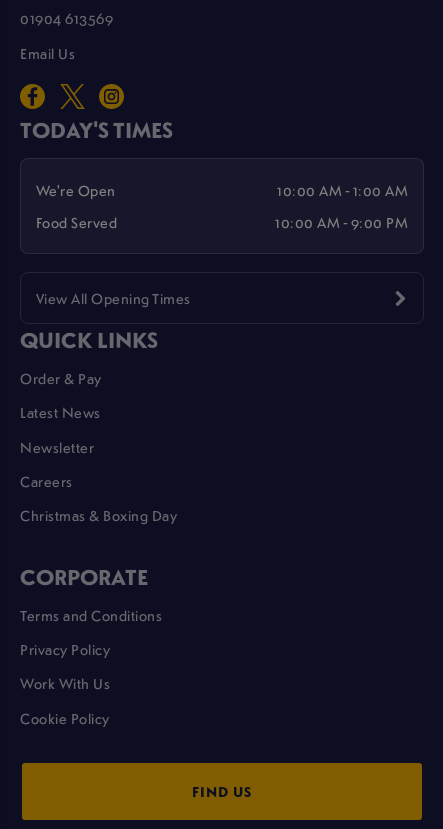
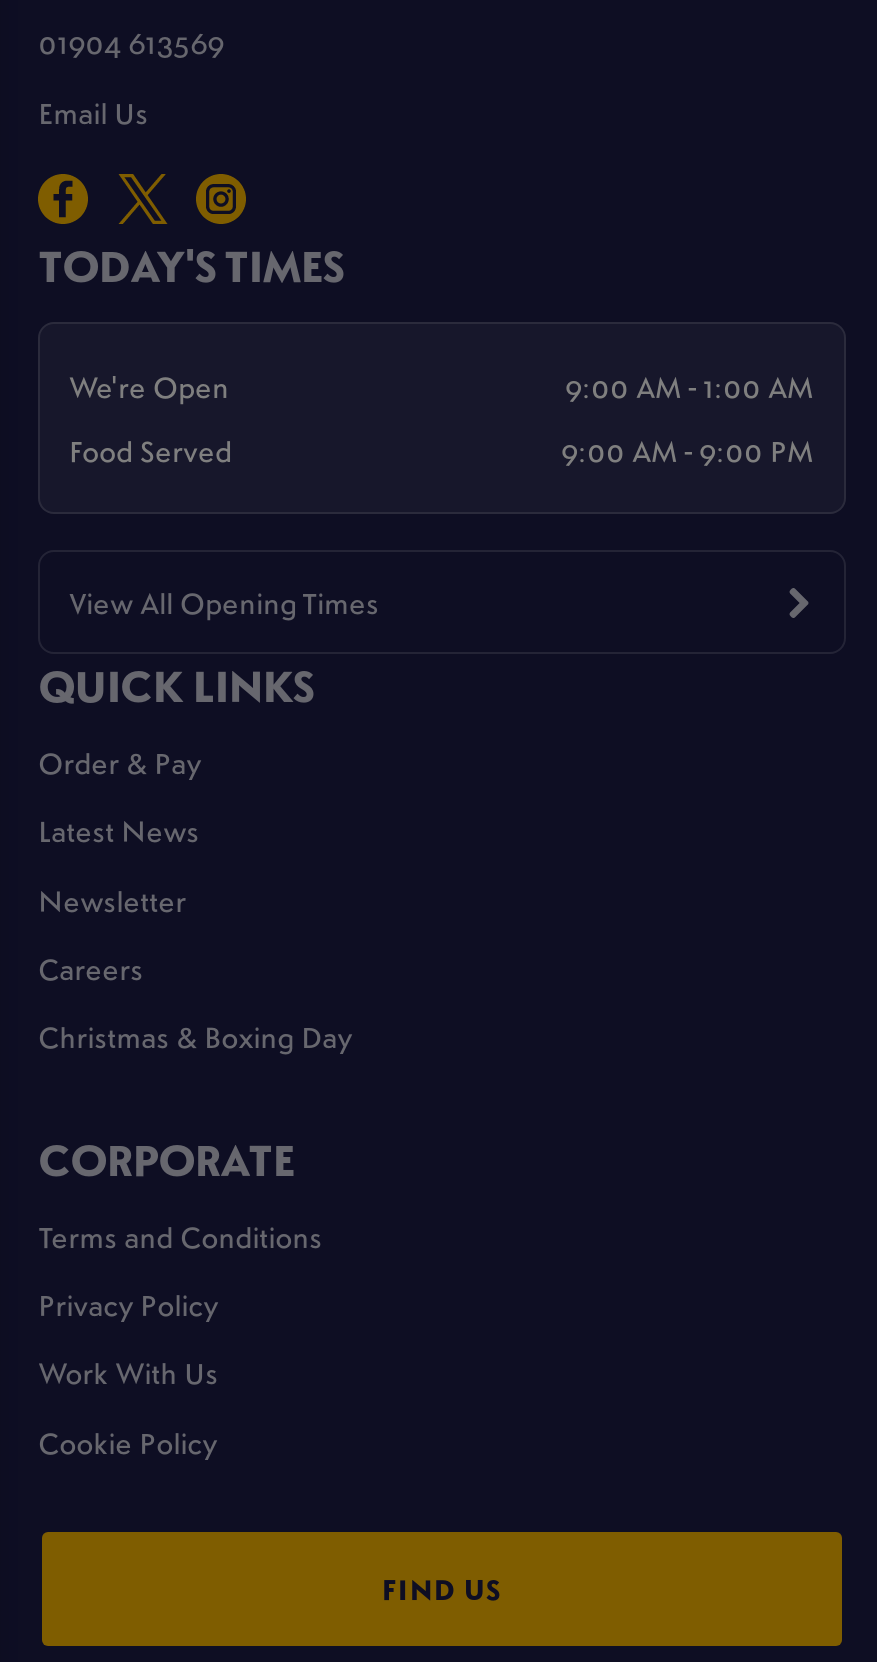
[277,180,408,200] 10:00 AM - 1:00 AM -> [565,365,814,405] 9:00 AM - 1:00 AM
[275,212,408,232] 10:00 AM - 9:00 PM -> [561,430,814,470] 9:00 AM - 9:00 PM

